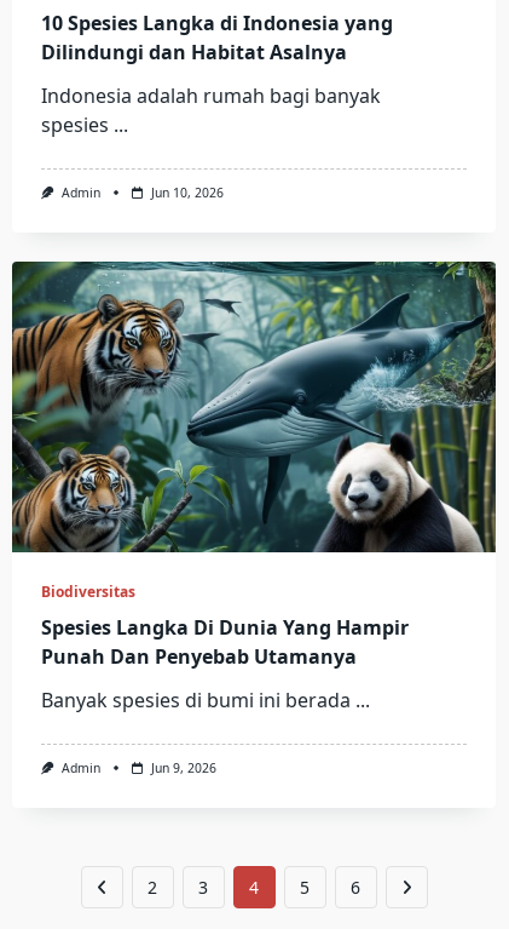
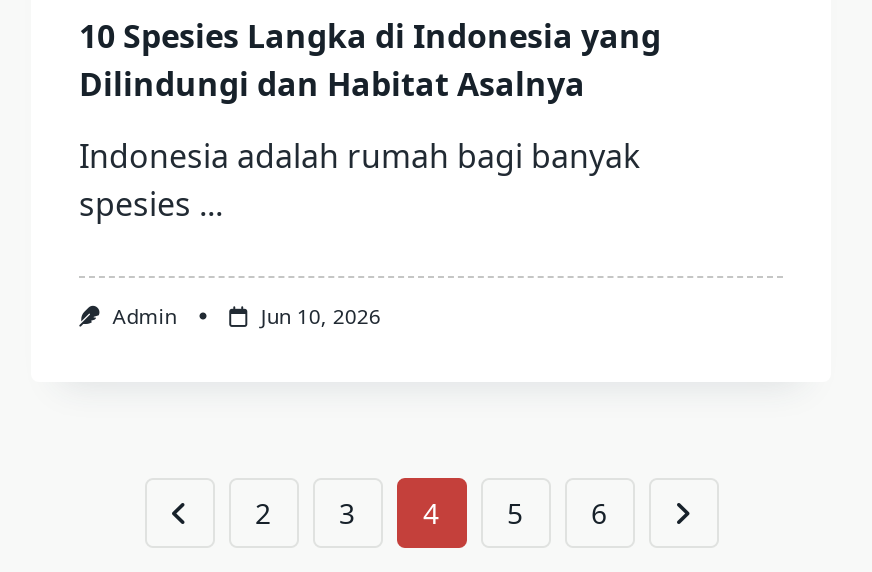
[11,260,497,776] [image] | Biodiversitas | Spesies Langka Di Dunia Yang Hampir | Punah Dan Penyebab Utamanya | Banyak spesies di bumi ini berada ... | Admin | Jun 9, 2026 -> none

